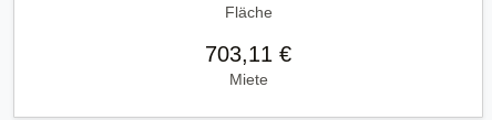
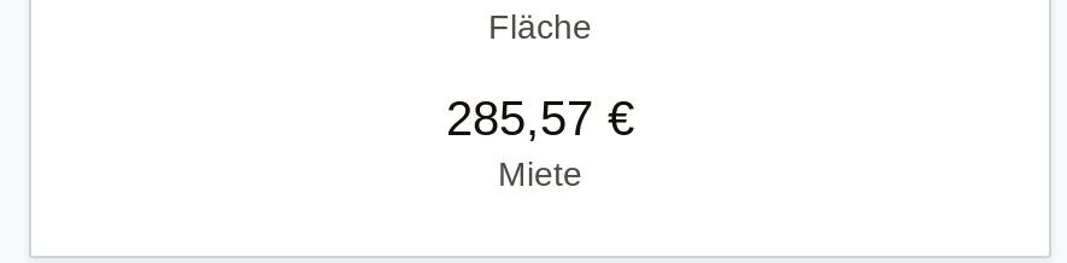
[205,42,291,66] 703,11 € -> [446,92,634,145] 285,57 €

